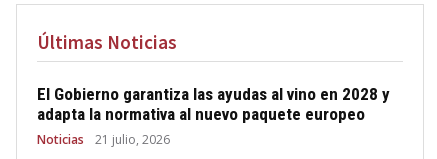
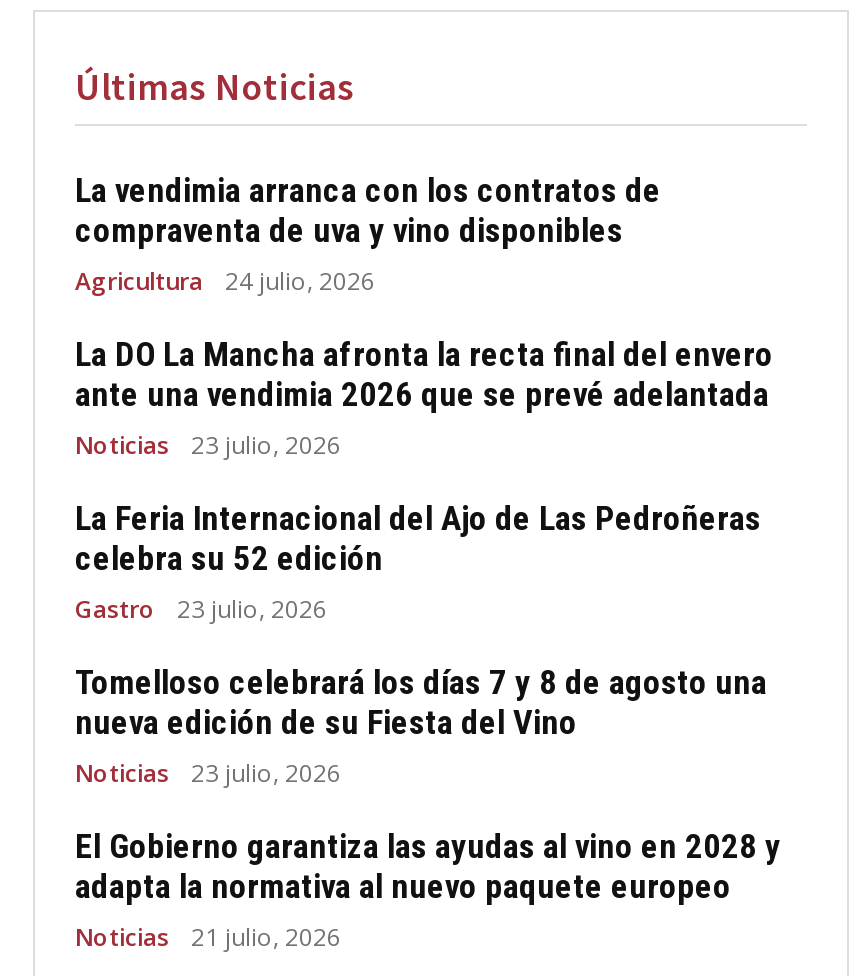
none -> [75,169,773,789] La vendimia arranca con los contratos de | compraventa de uva y vino disponibles | Agricultura | 24 julio, 2026 | La DO La Mancha afronta la recta final del envero | ante una vendimia 2026 que se prevé adelantada | Noticias | 23 julio, 2026 | La Feria Internacional del Ajo de Las Pedroñeras | celebra su 52 edición | Gastro | 23 julio, 2026 | Tomelloso celebrará los días 7 y 8 de agosto una | nueva edición de su Fiesta del Vino | Noticias | 23 julio, 2026

